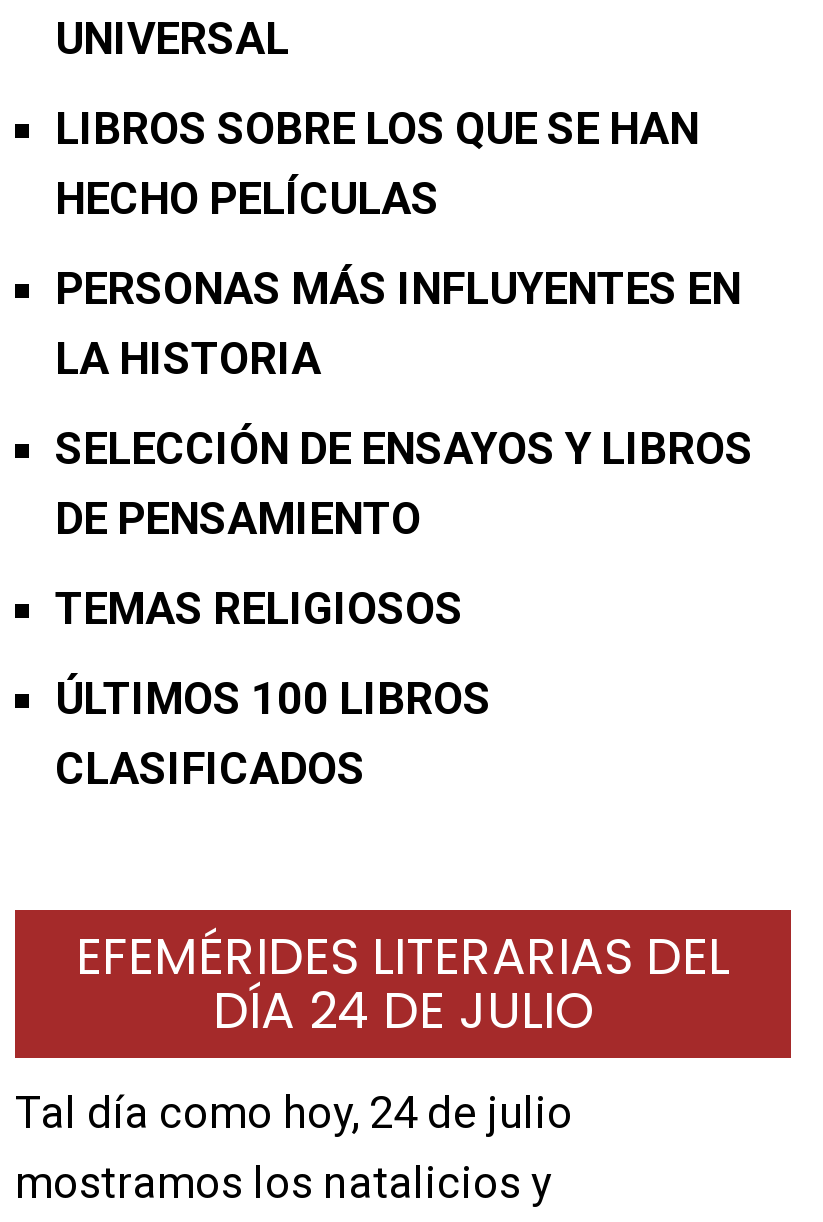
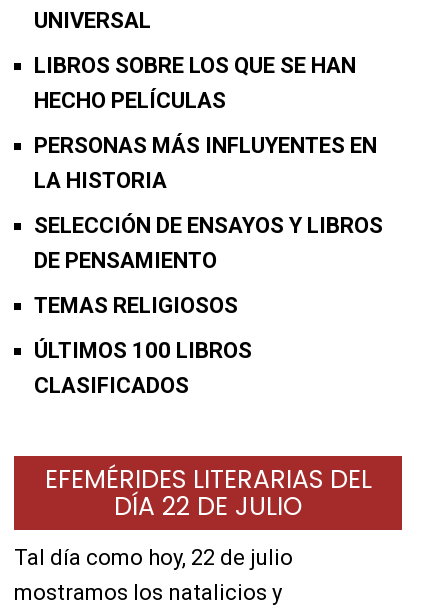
[213,976,593,1046] DÍA 24 DE JULIO -> [114,489,302,524] DÍA 22 DE JULIO
[15,1088,573,1138] Tal día como hoy, 24 de julio -> [14,545,293,570] Tal día como hoy, 22 de julio

